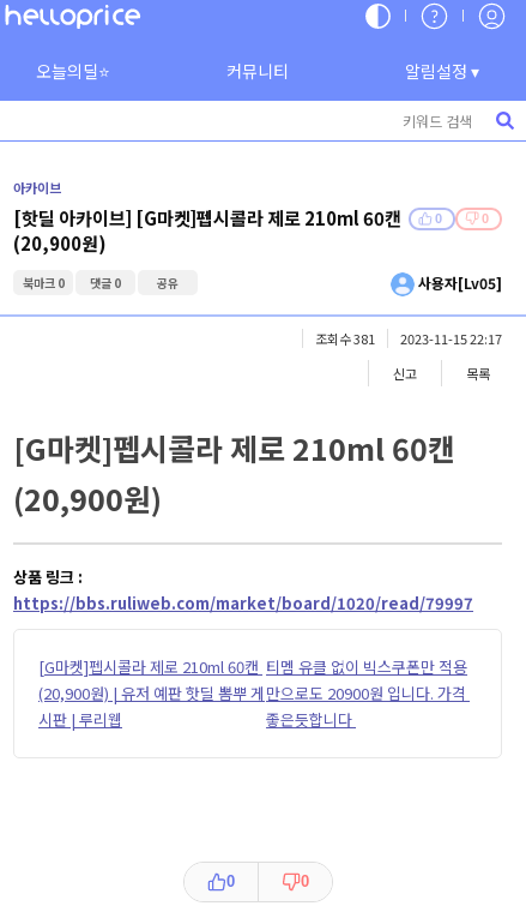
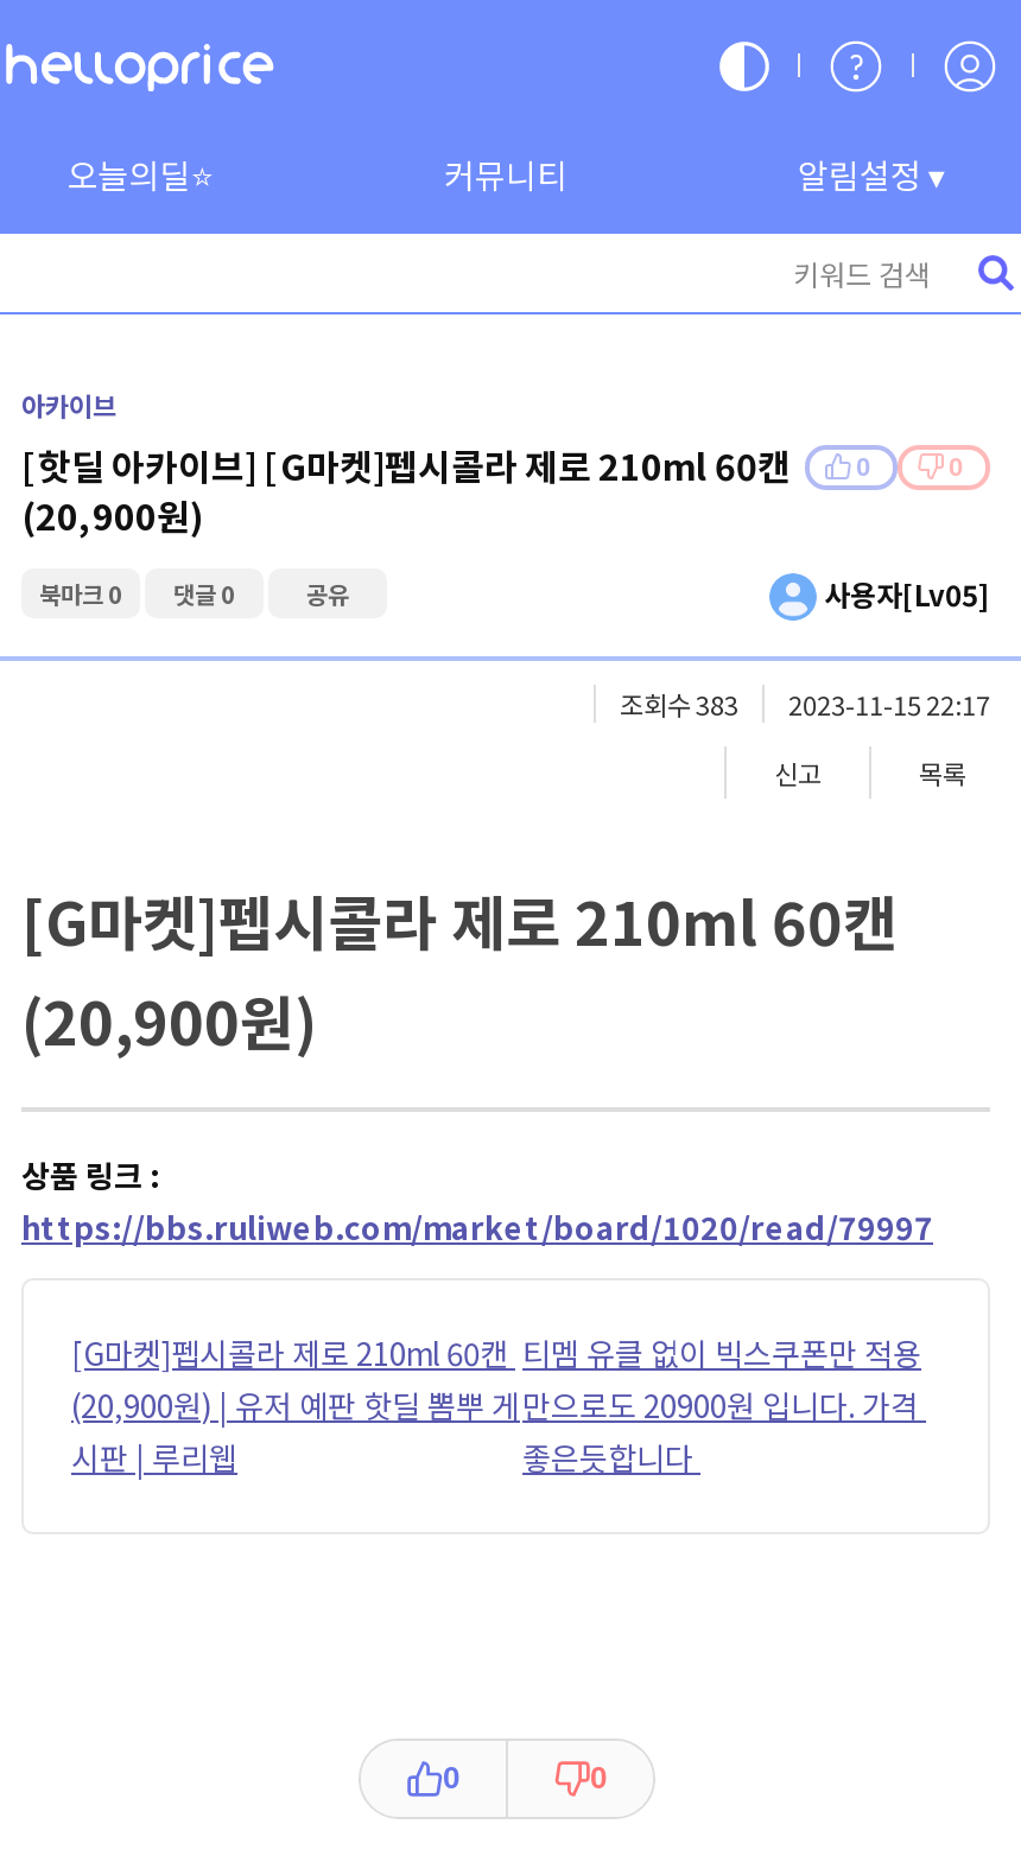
[315,328,502,348] 조회수 381 2023-11-15 22:17 -> [620,684,990,722] 조회수 383 2023-11-15 22:17

